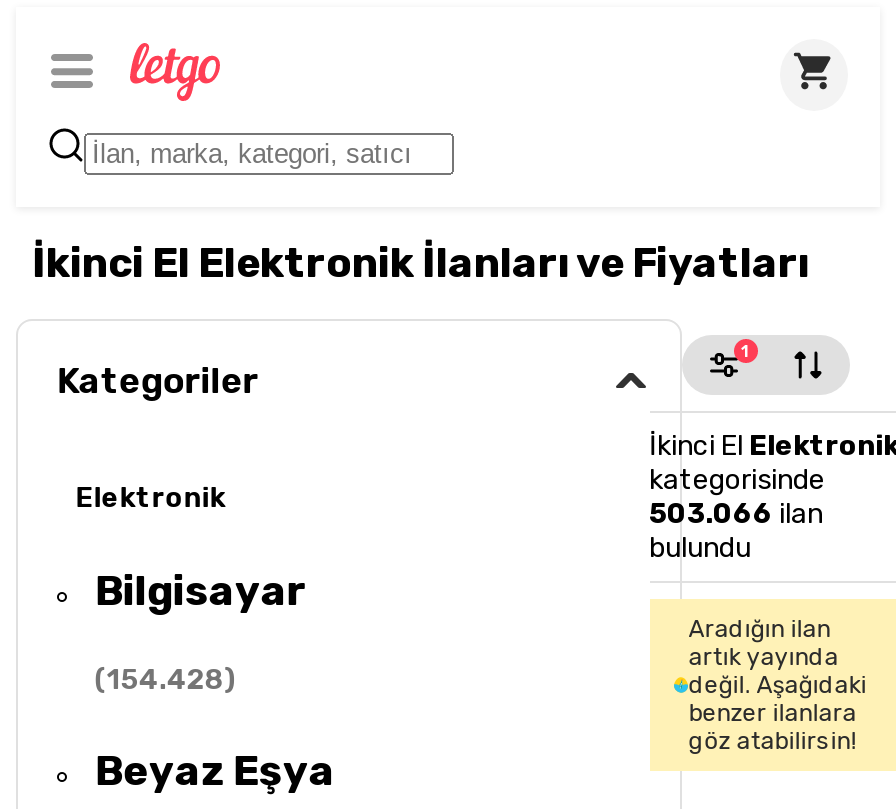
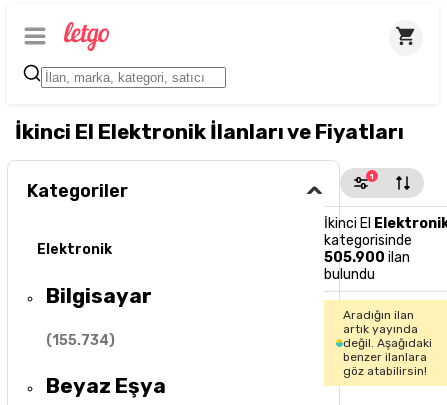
[649,497,823,531] 503.066 ilan -> [323,249,409,266] 505.900 ilan
[95,663,237,697] (154.428) -> [46,332,115,349] (155.734)

